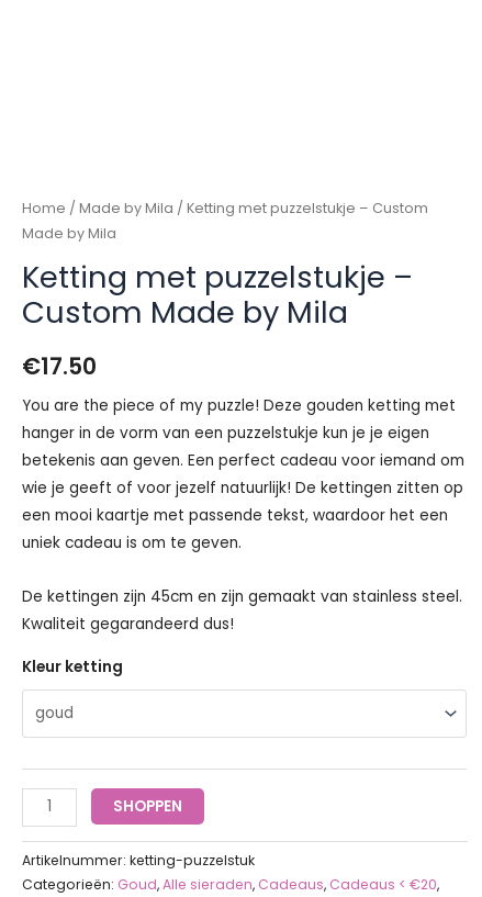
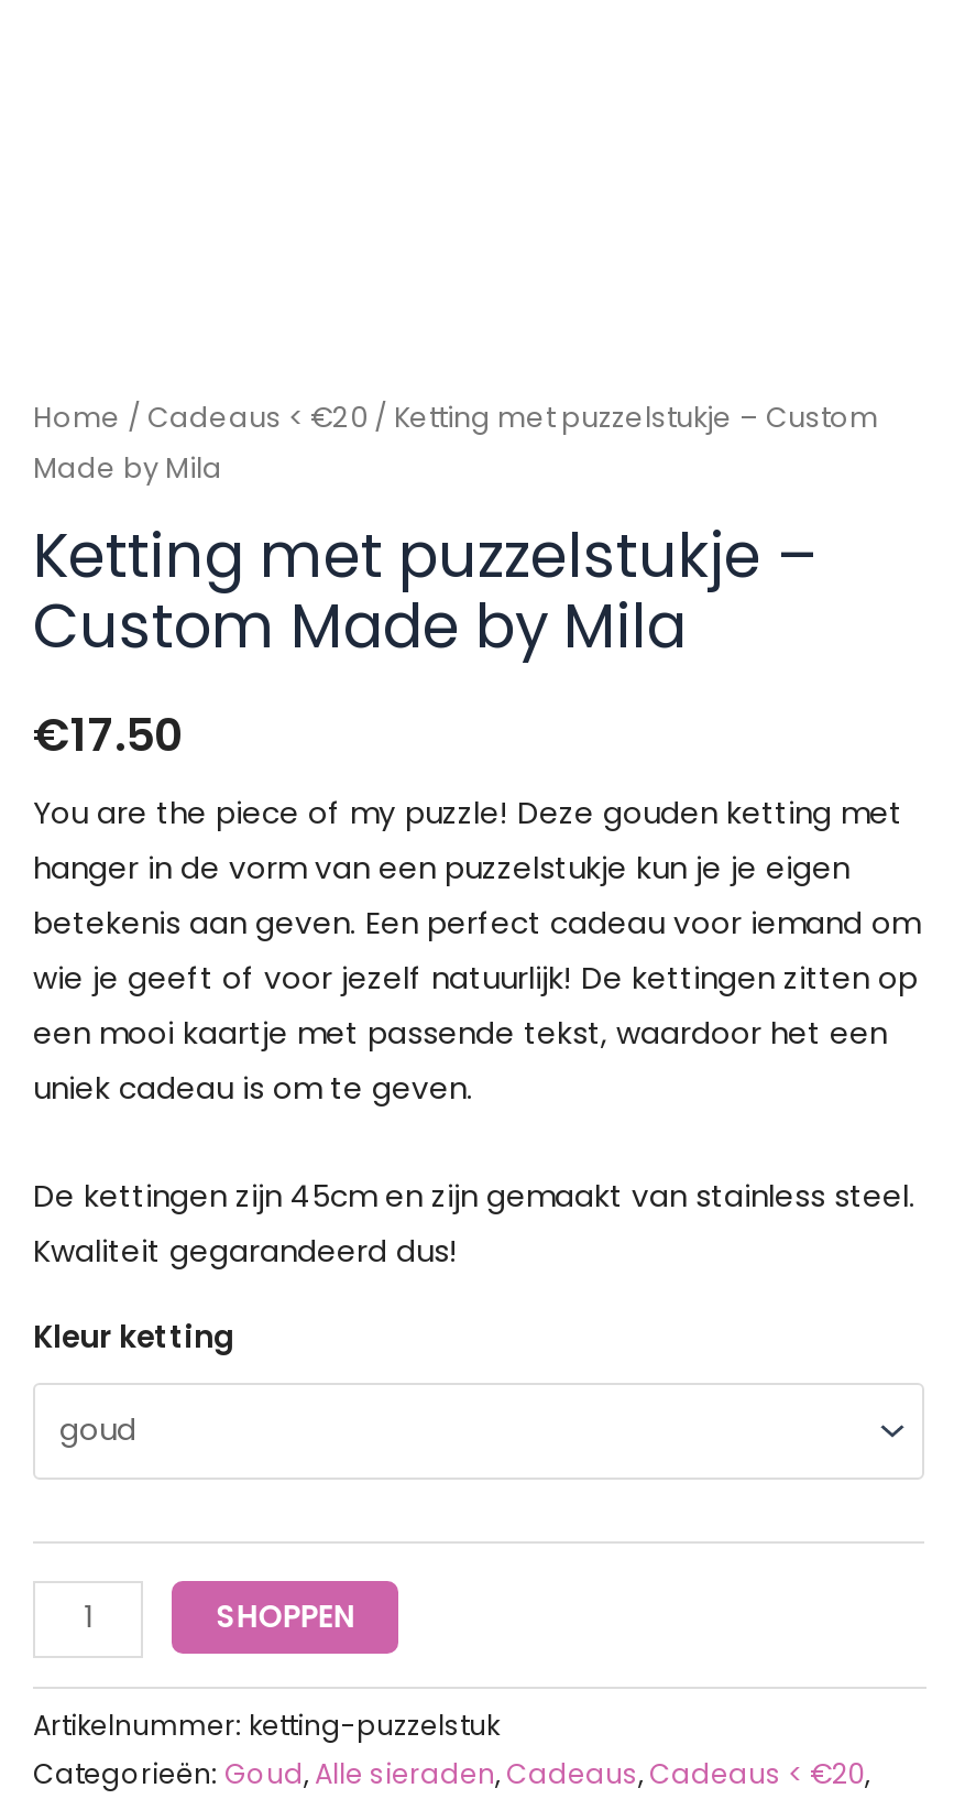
[22,199,428,218] Home / Made by Mila / Ketting met puzzelstukje – Custom -> [33,399,878,436] Home / Cadeaus < €20 / Ketting met puzzelstukje – Custom

